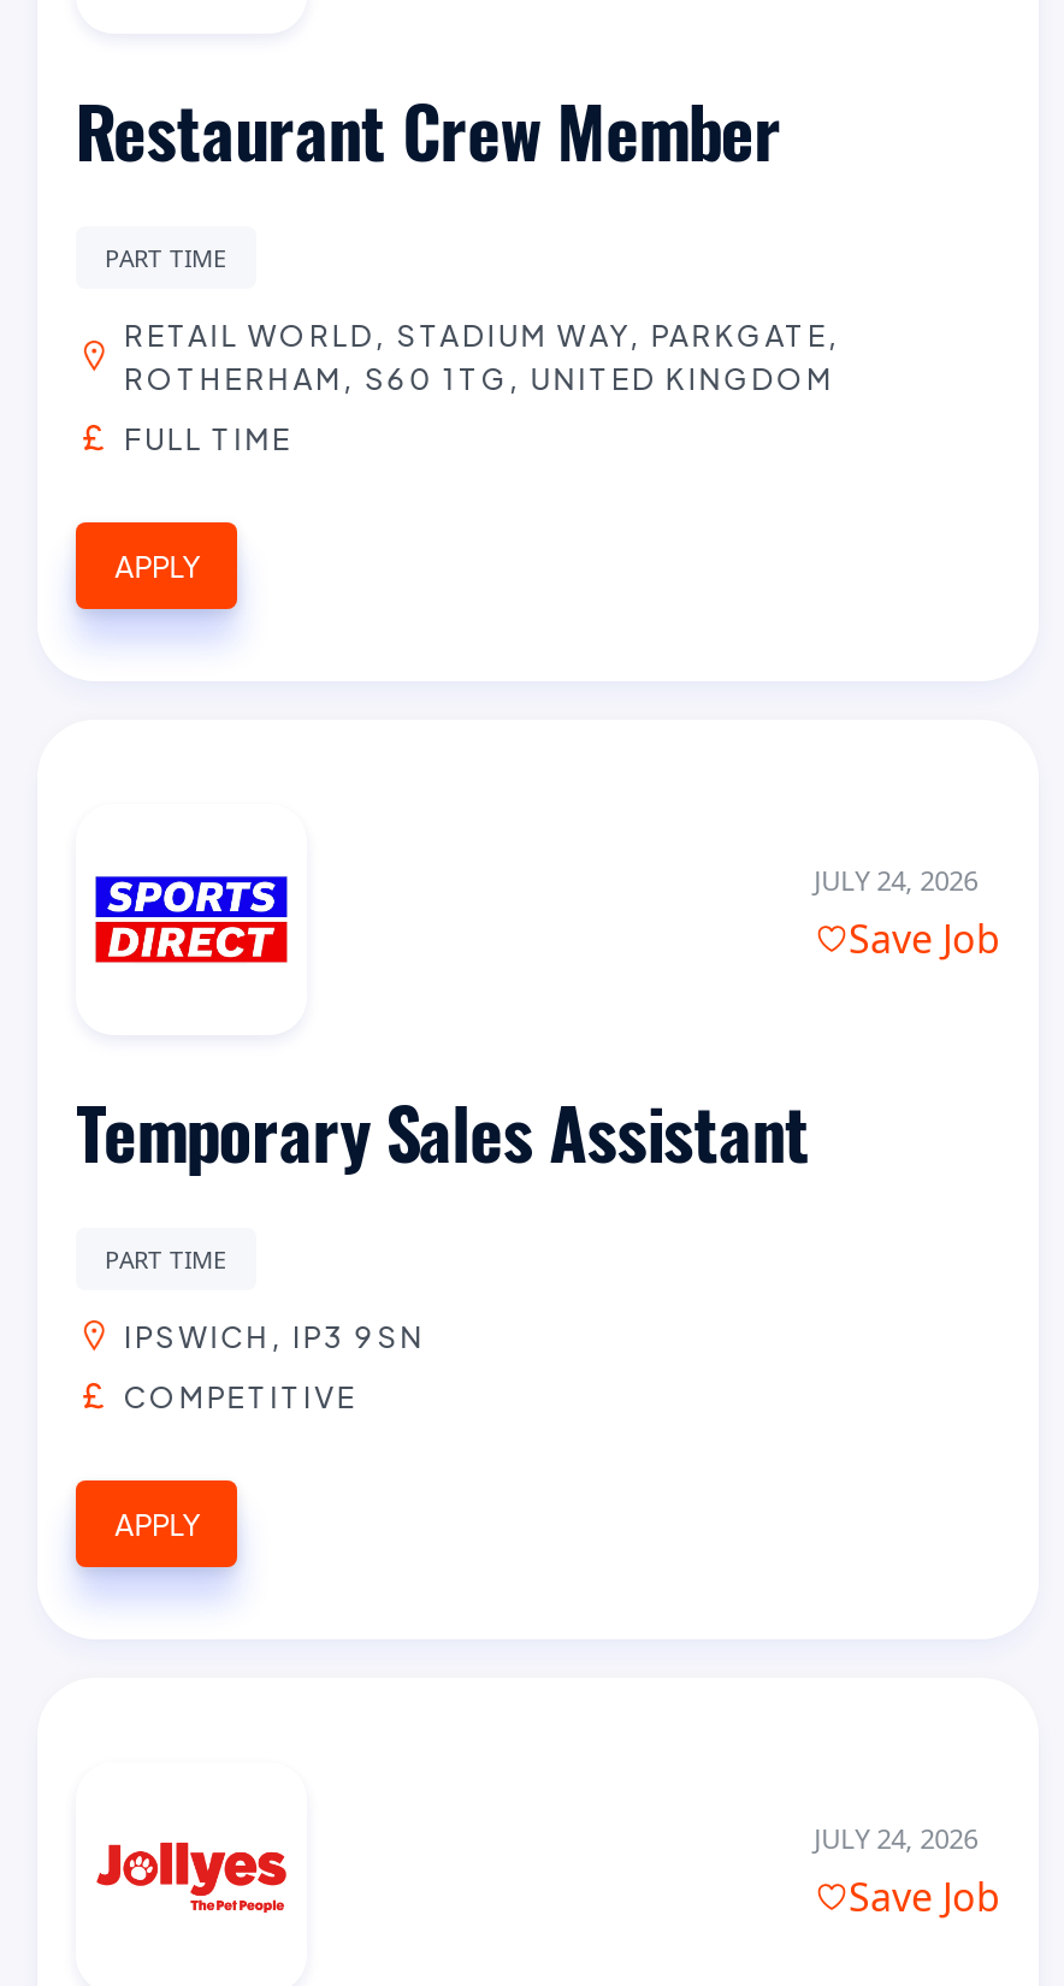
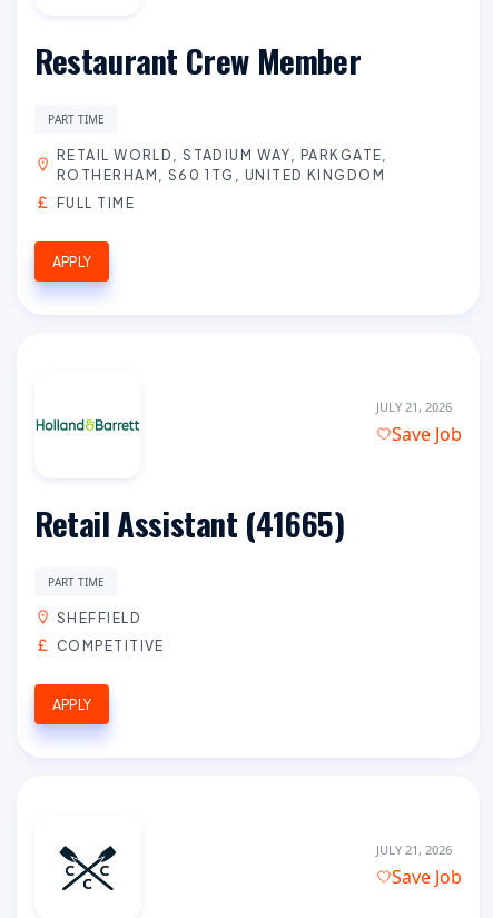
[81,874,300,965] [image] -> [36,405,140,445] [image]
[814,863,978,899] JULY 24, 2026 -> [376,399,451,415] JULY 21, 2026
[76,1080,810,1181] Temporary Sales Assistant -> [34,499,344,546] Retail Assistant (41665)
[124,1316,425,1355] IPSWICH, IP3 9SN -> [57,608,141,626] SHEFFIELD
[95,1832,288,1926] [image] -> [45,845,131,891] [image]
[814,1821,978,1857] JULY 24, 2026 -> [376,842,451,858] JULY 21, 2026

